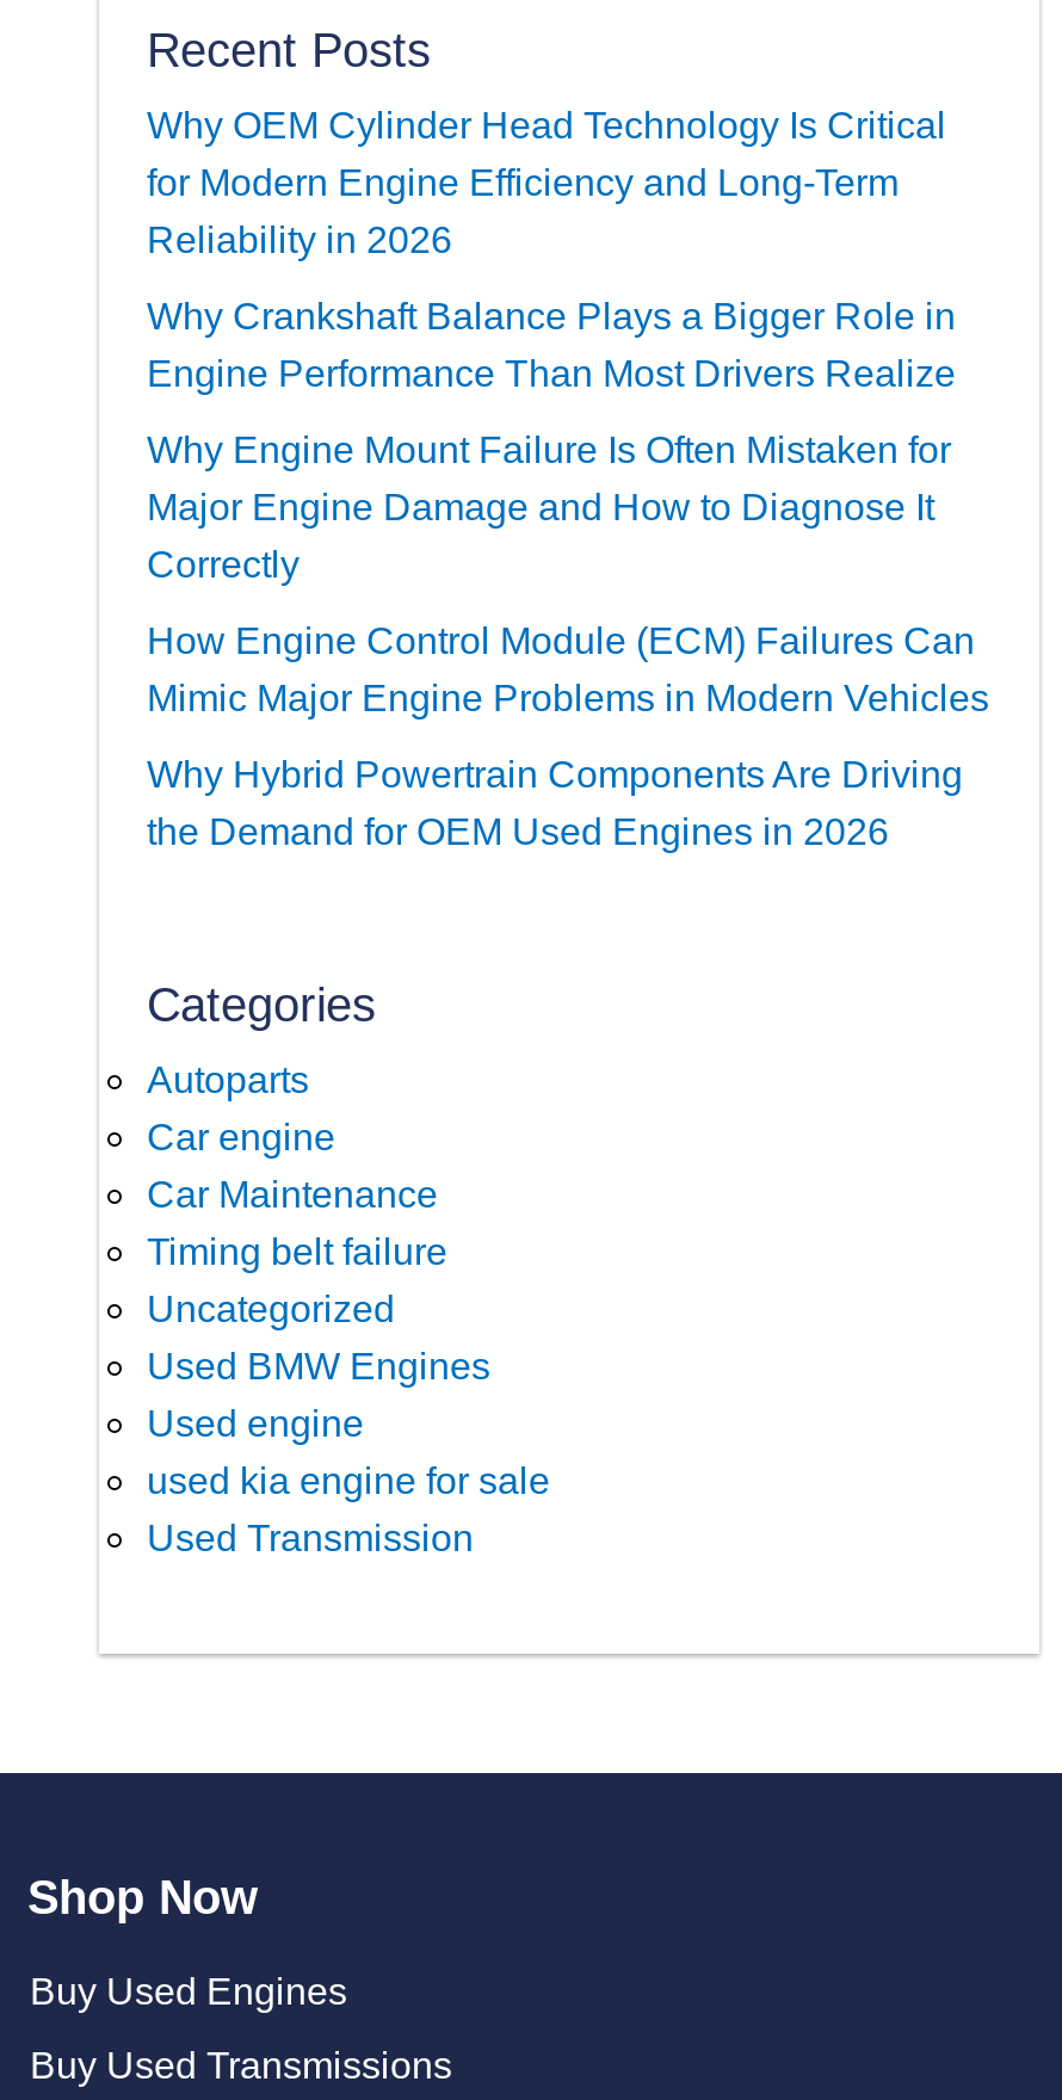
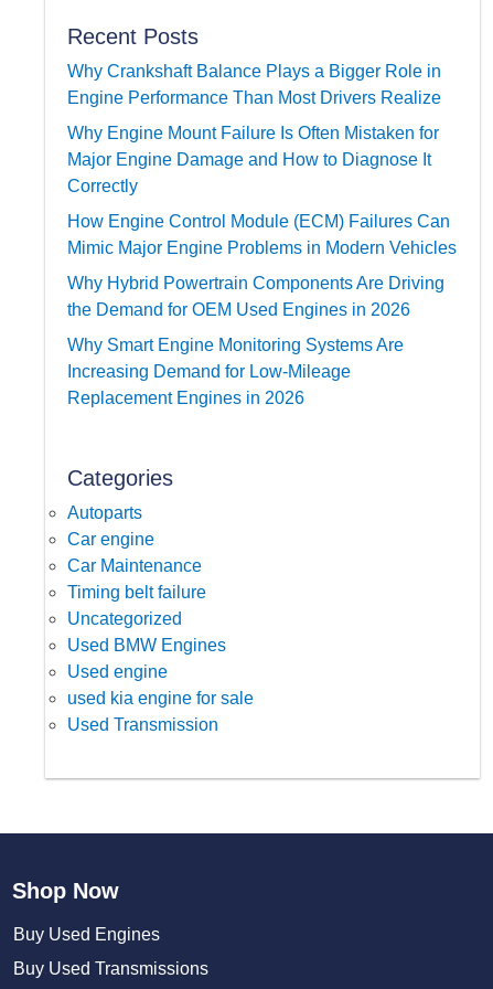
[147,106,946,261] Why OEM Cylinder Head Technology Is Critical | for Modern Engine Efficiency and Long-Term | Reliability in 2026 -> none
moved [147,297,989,853] -> [67,62,457,320]: Why Crankshaft Balance Plays a Bigger Role in | Engine Performance Than Most Drivers Realize | Why Engine Mount Failure Is Often Mistaken for | ... | Why Hybrid Powertrain Components Are Driving | the Demand for OEM Used Engines in 2026
none -> [67,336,404,408] Why Smart Engine Monitoring Systems Are | Increasing Demand for Low-Mileage | Replacement Engines in 2026

